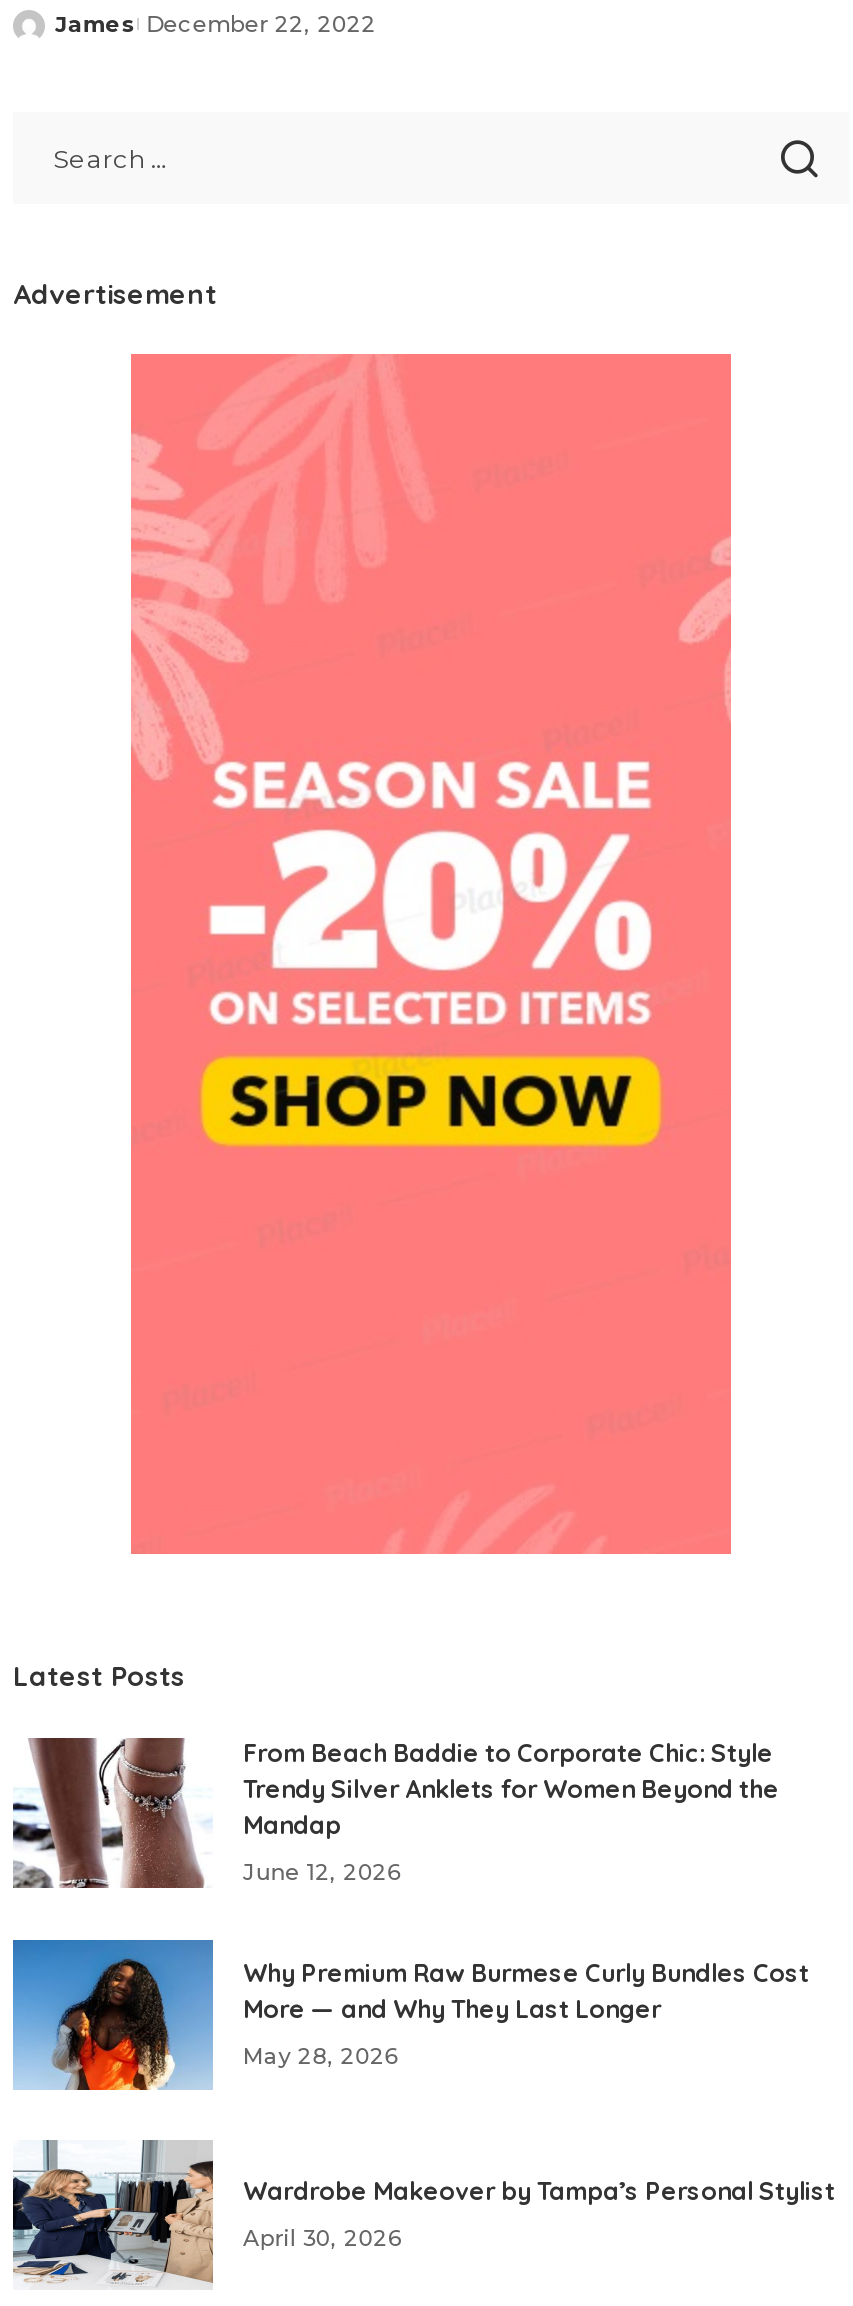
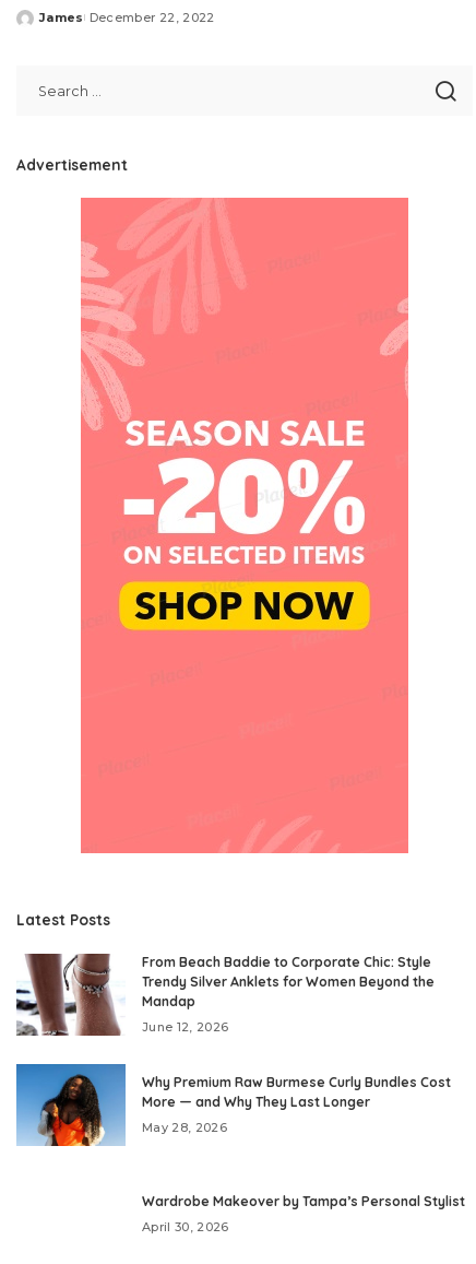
[11,2138,215,2288] [image] -> none

